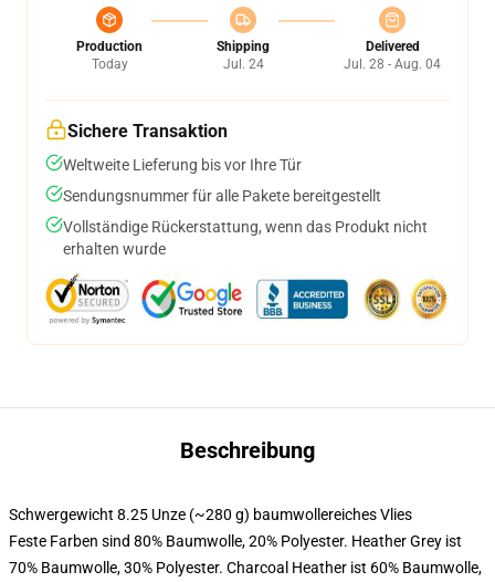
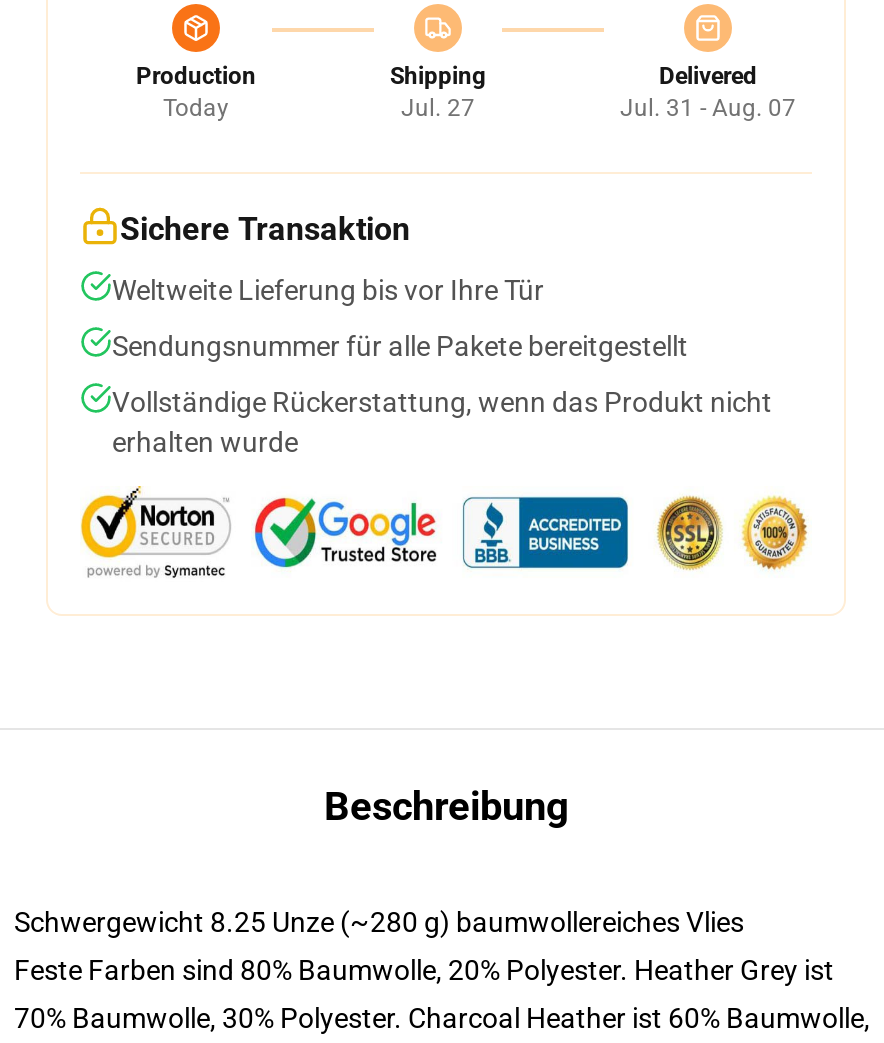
[223,56,264,72] Jul. 24 -> [401,94,475,122] Jul. 27
[344,56,441,72] Jul. 28 - Aug. 04 -> [620,94,796,122] Jul. 31 - Aug. 07

